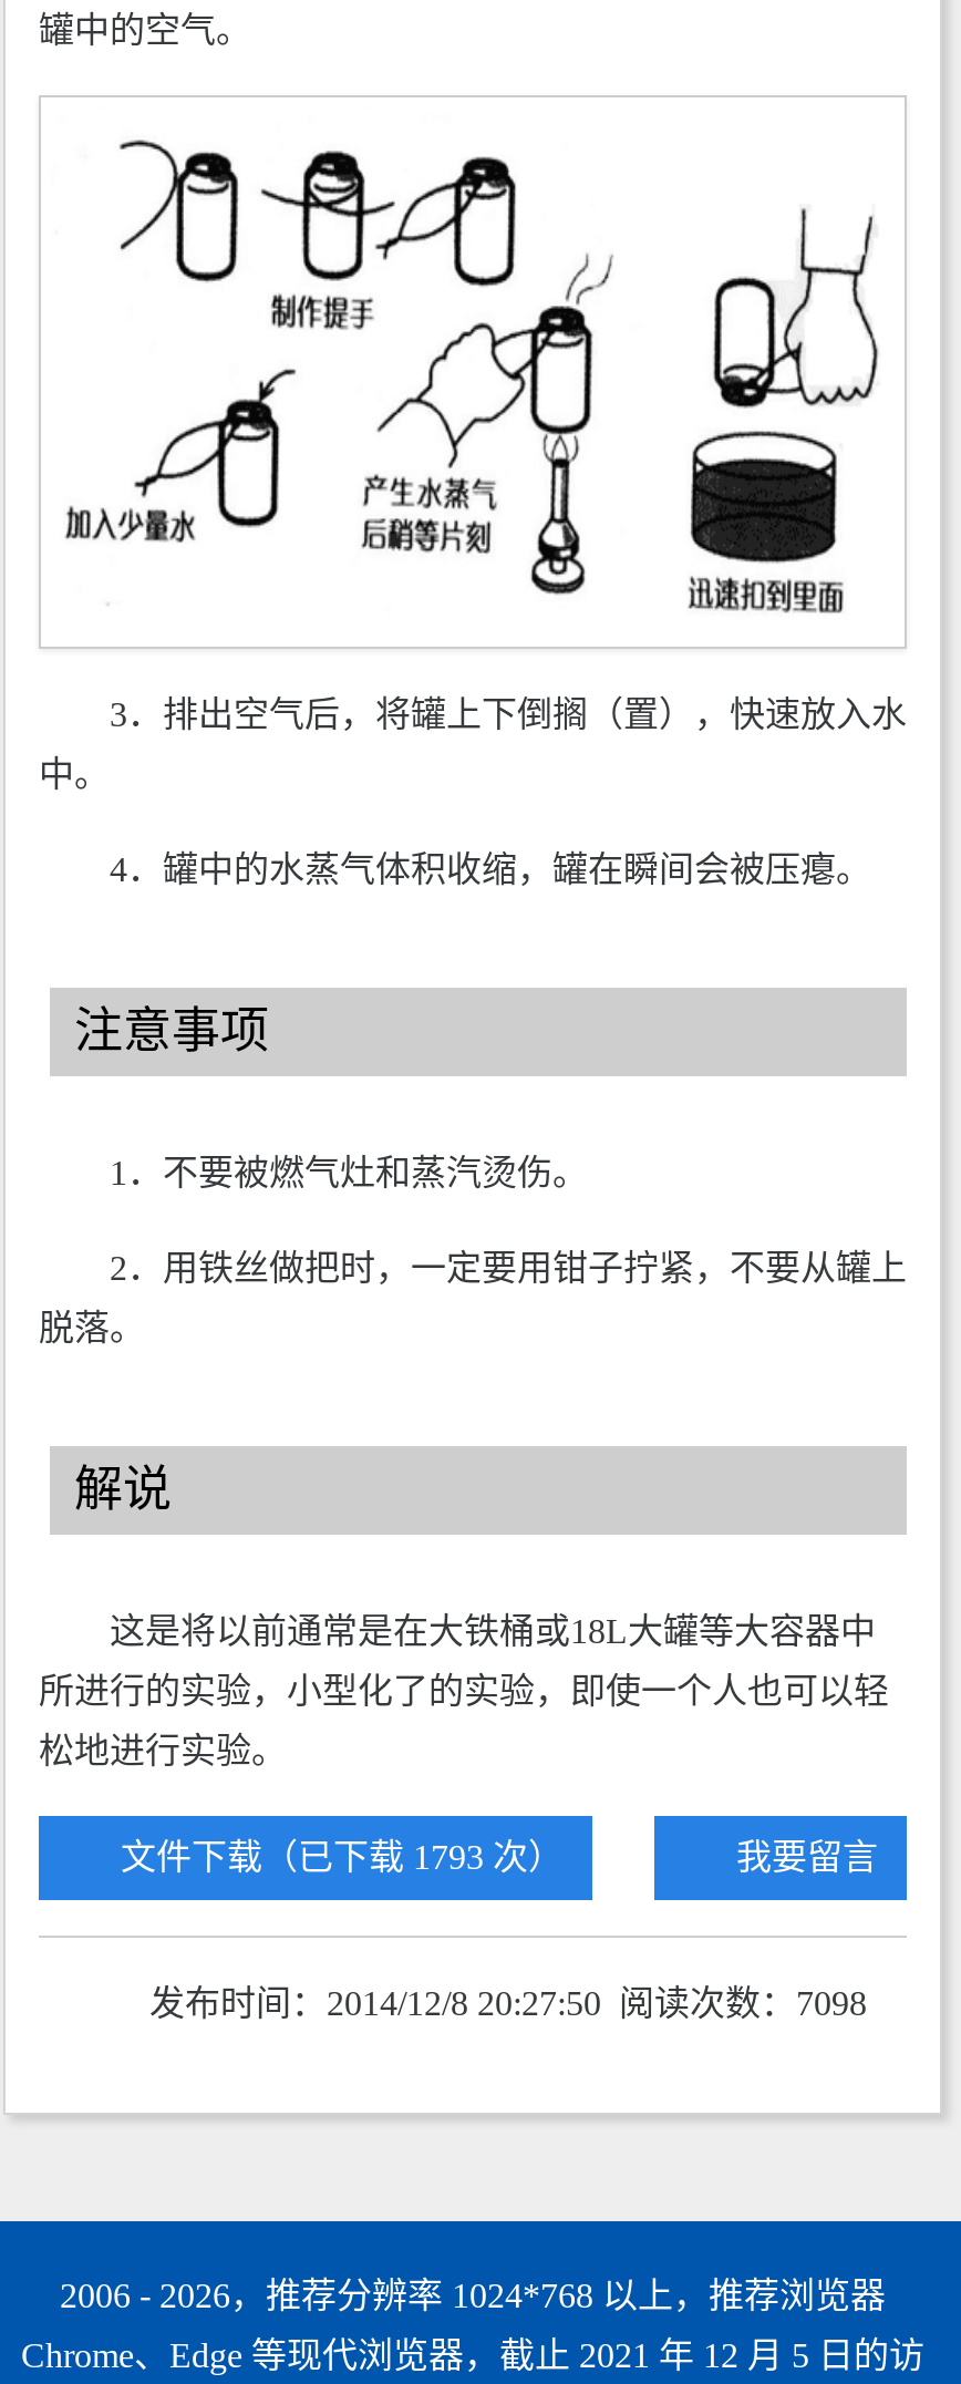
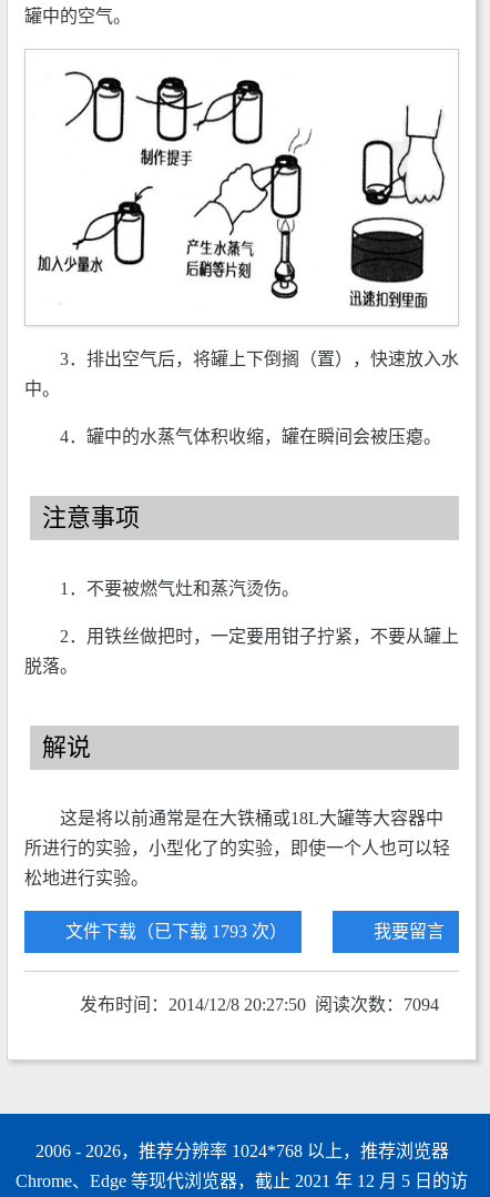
[149,1984,867,2022] 发布时间：2014/12/8 20:27:50 阅读次数：7098 -> [80,995,439,1014] 发布时间：2014/12/8 20:27:50 阅读次数：7094

